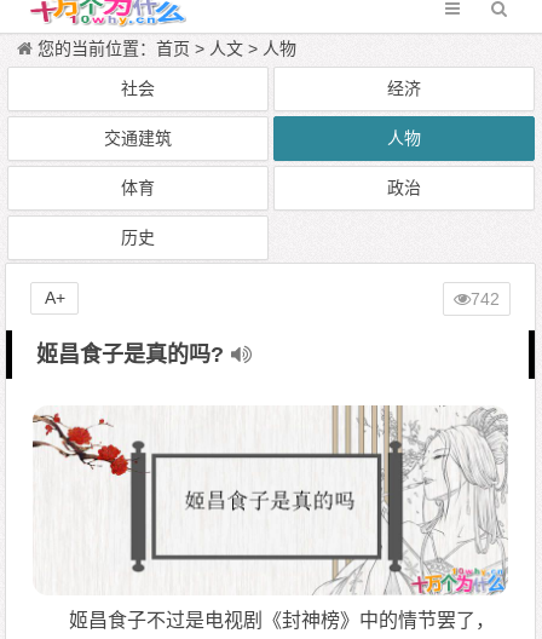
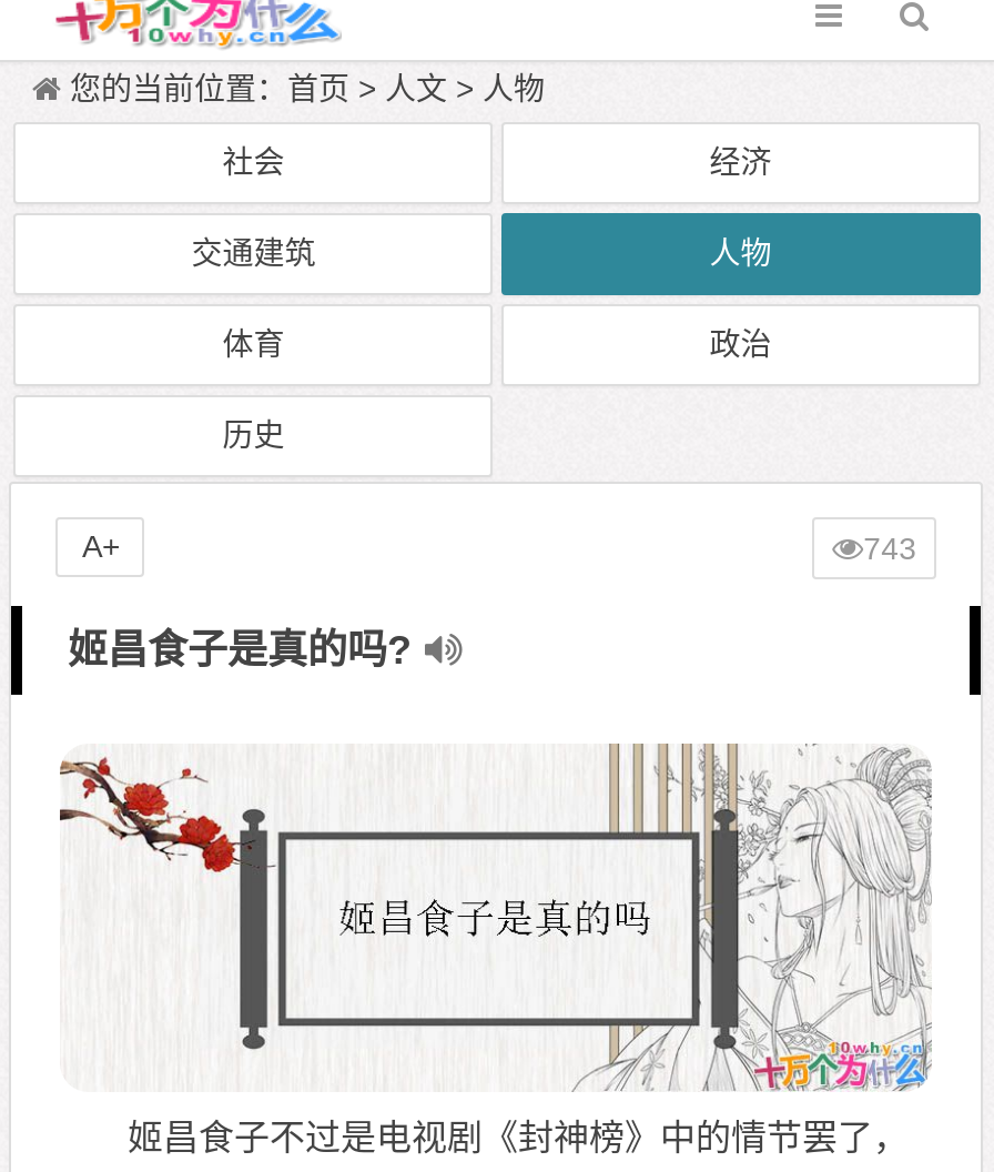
[471,289,500,309] 742 -> [863,531,917,566] 743

